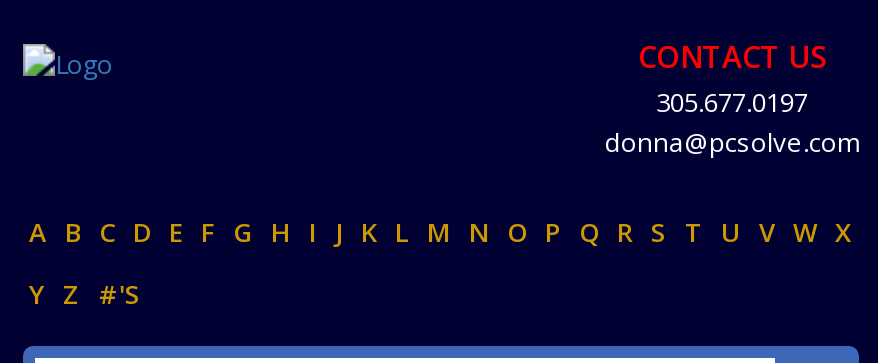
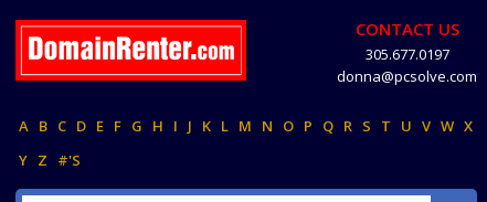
none -> [14,19,247,82] [image]

